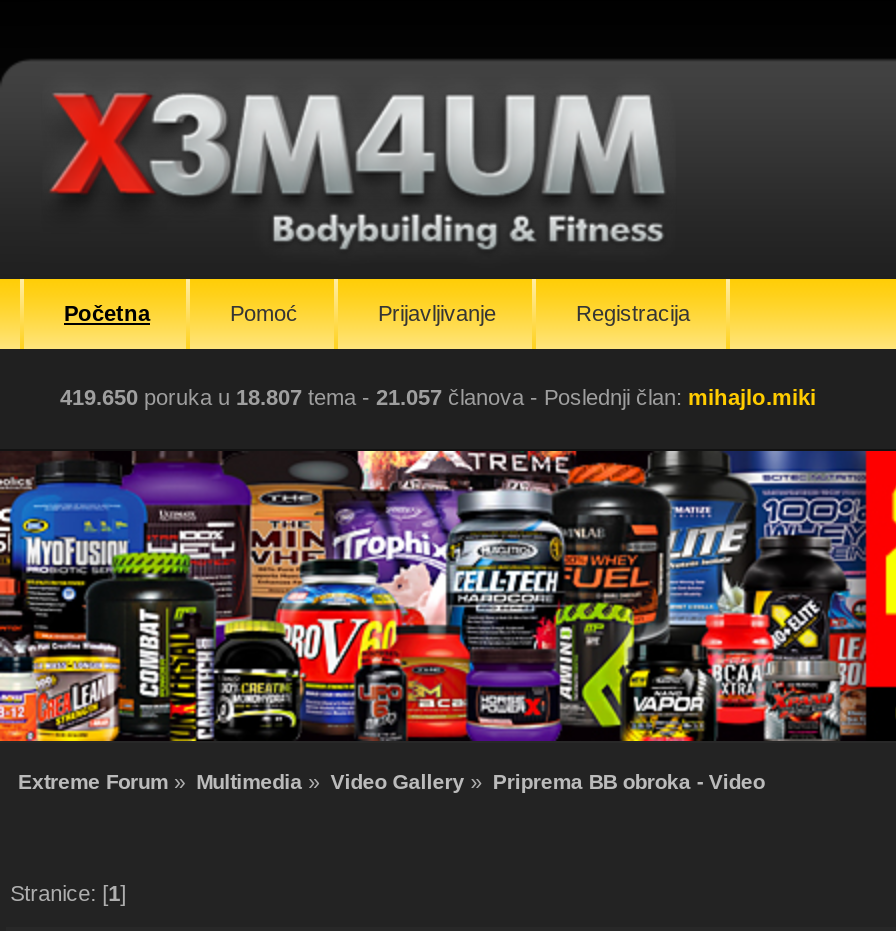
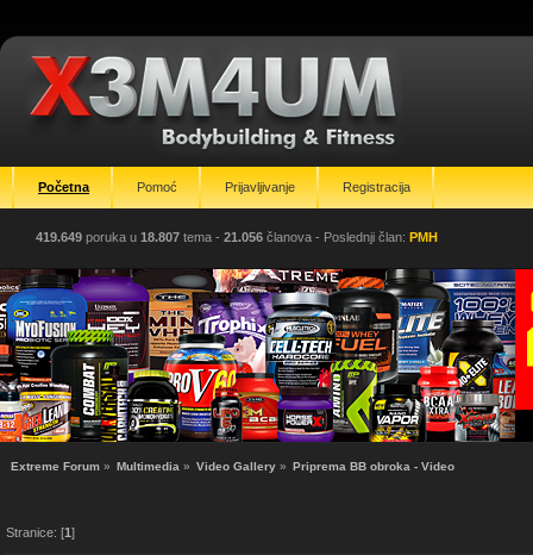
[60,385,816,409] 419.650 poruka u 18.807 tema - 21.057 članova - Poslednji član: mihajlo.miki -> [36,230,438,244] 419.649 poruka u 18.807 tema - 21.056 članova - Poslednji član: PMH

